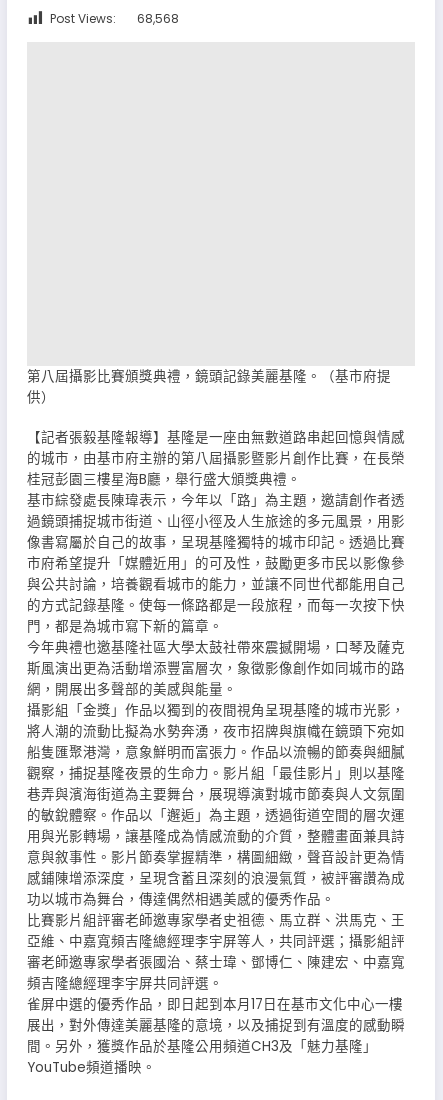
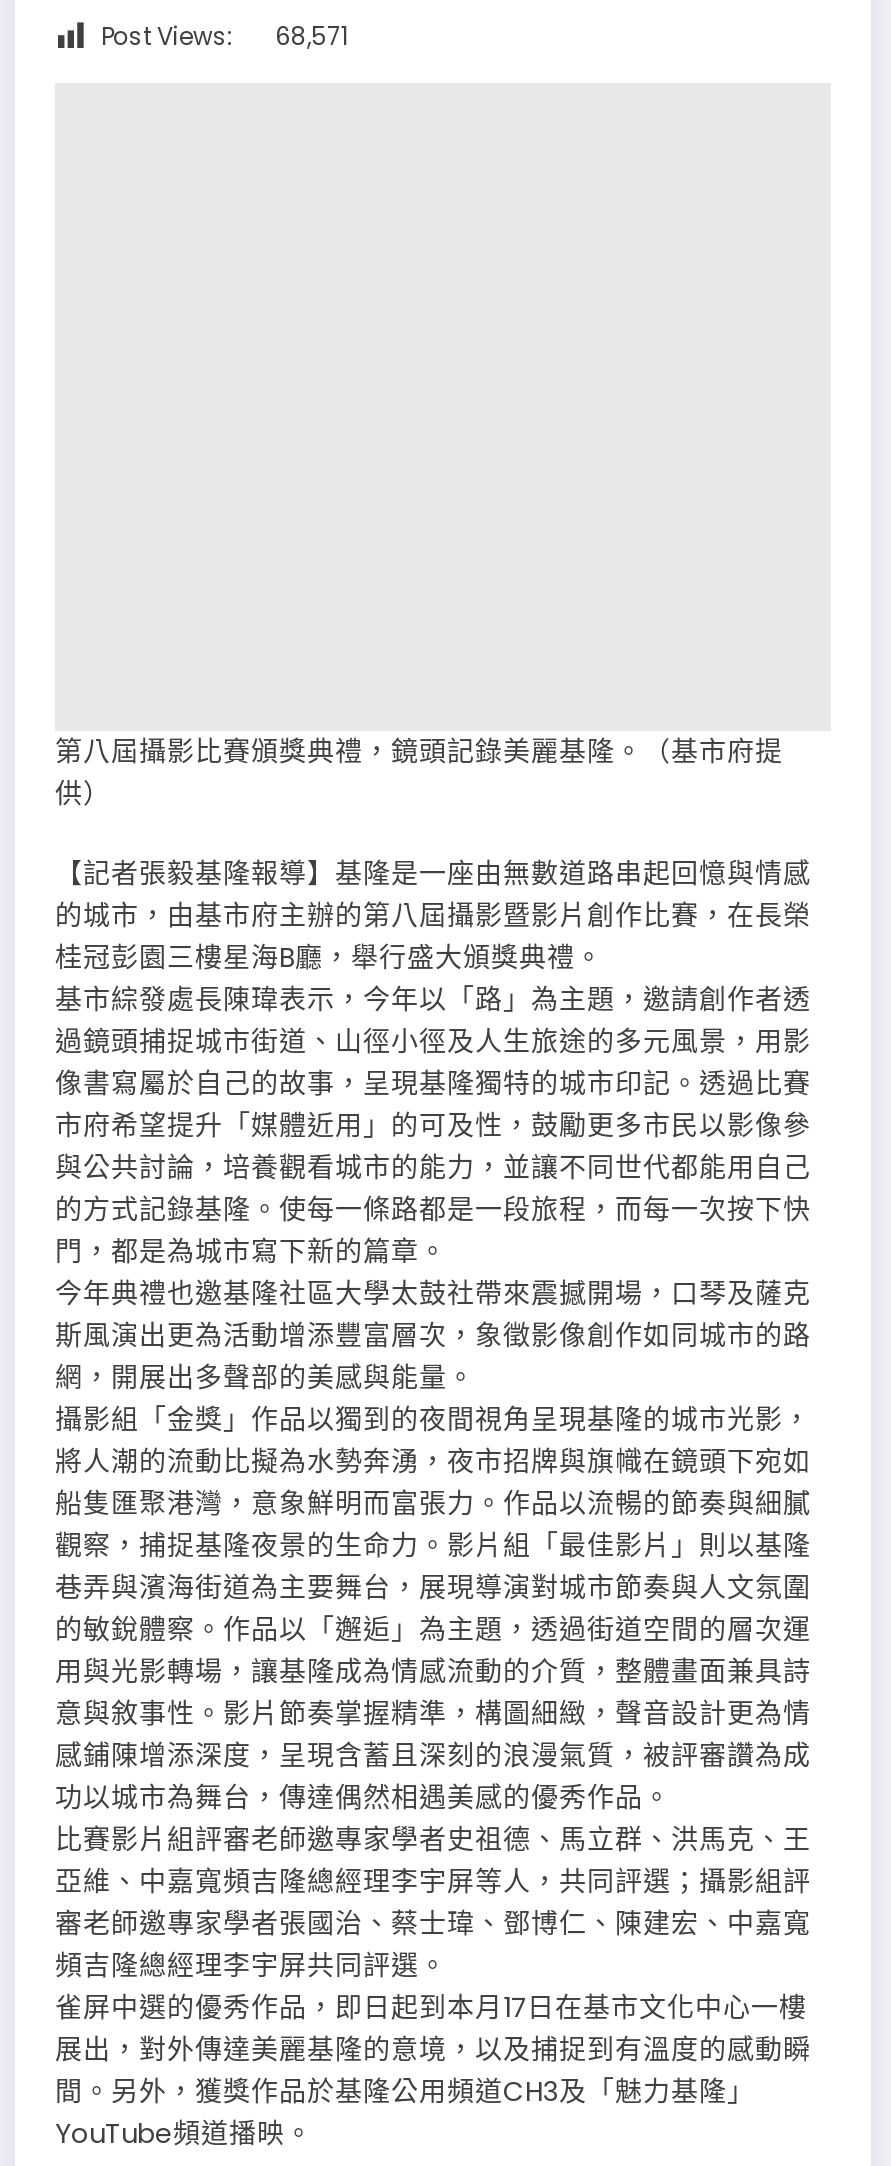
[50,10,179,27] Post Views: 68,568 -> [101,19,349,53] Post Views: 68,571

